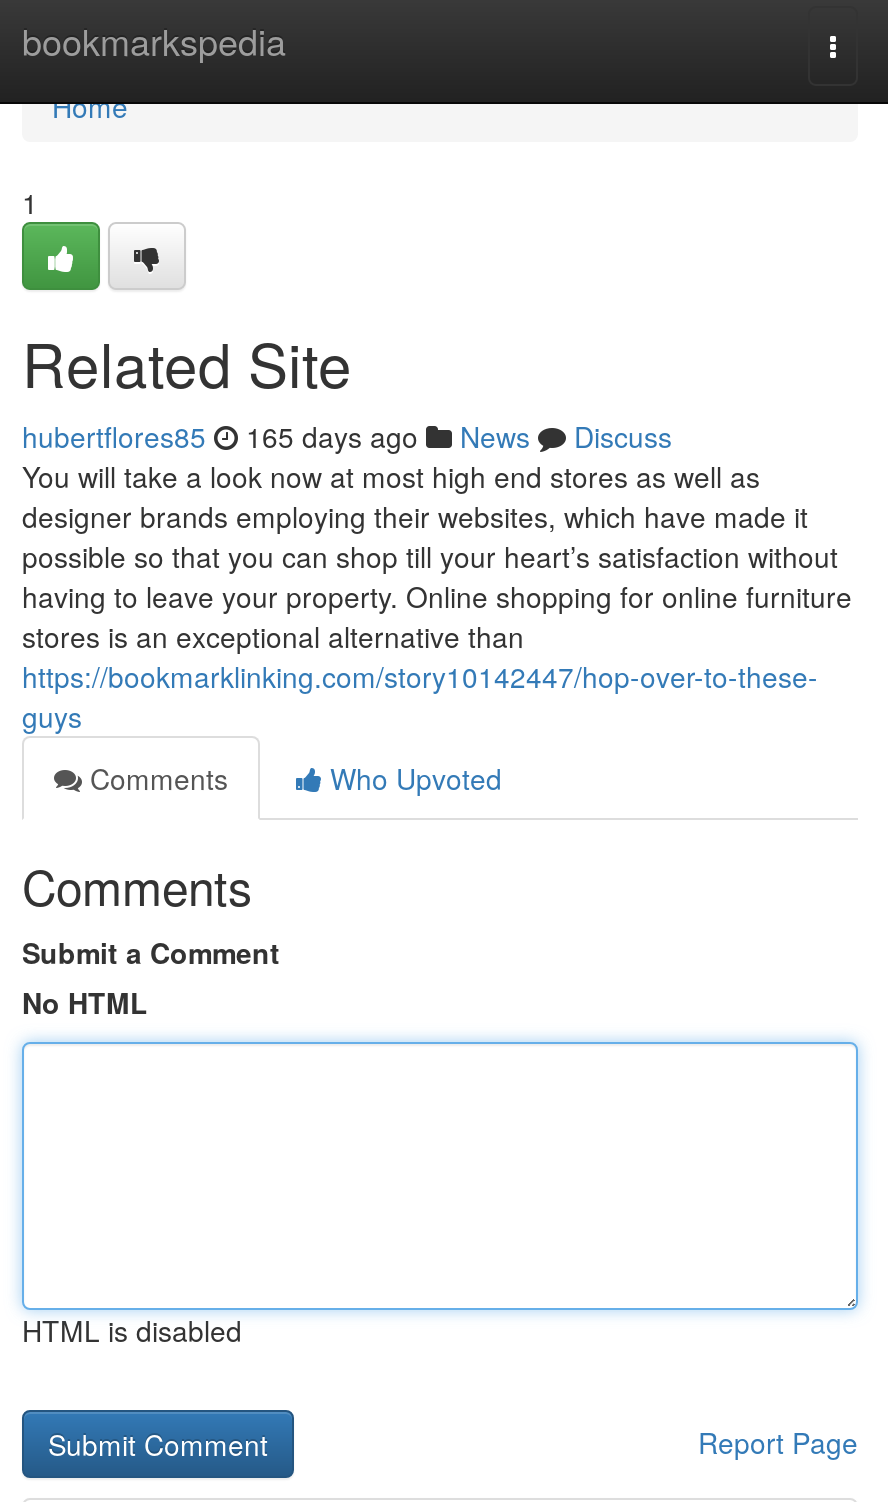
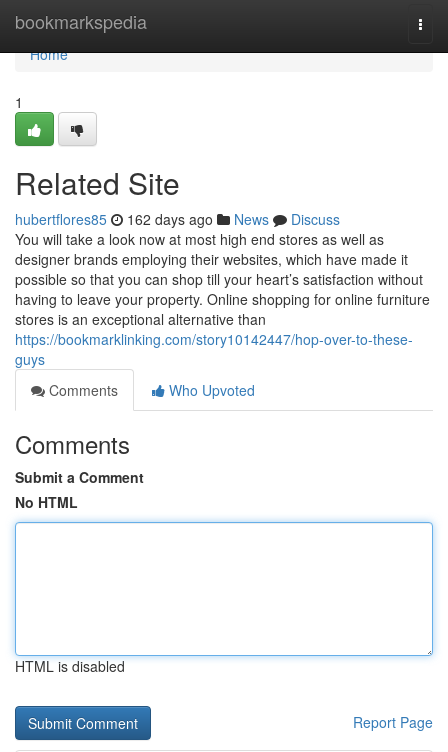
[22,416,672,456] hubertflores85 165 days ago News Discuss -> [15,209,340,229] hubertflores85 162 days ago News Discuss

